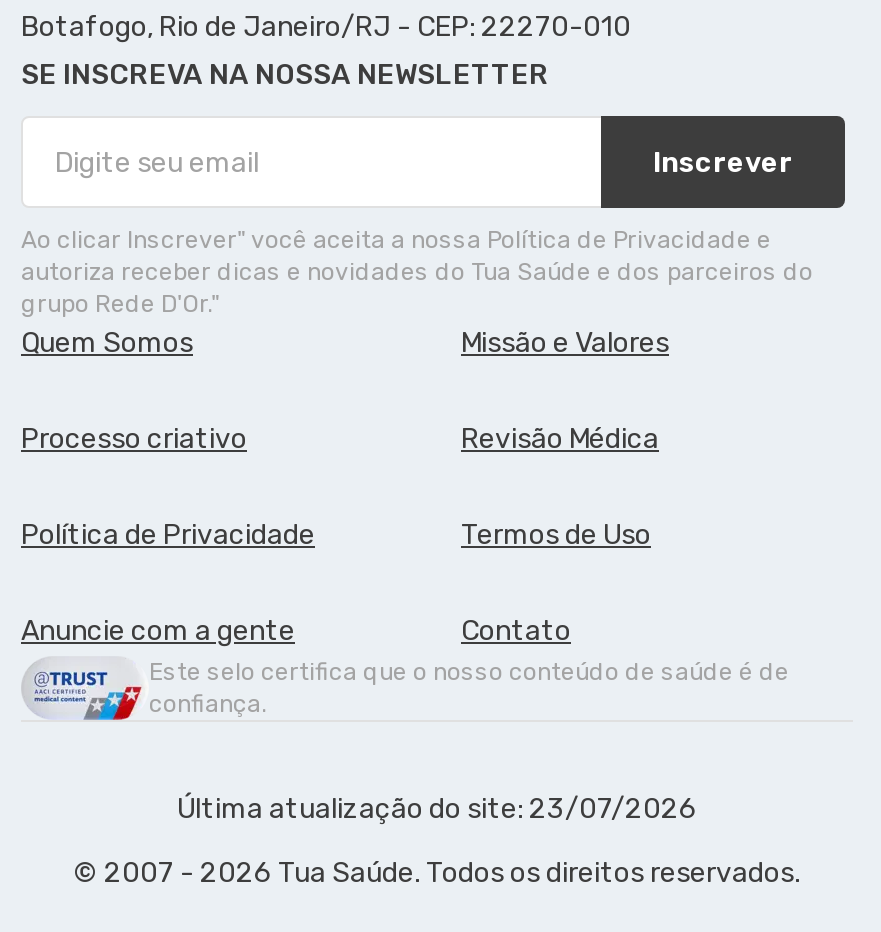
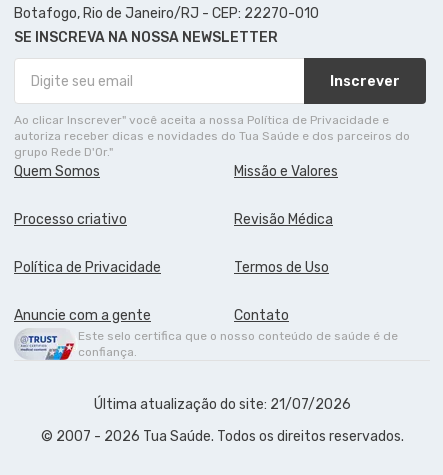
[177,792,697,826] Última atualização do site: 23/07/2026 -> [93,396,350,413] Última atualização do site: 21/07/2026

